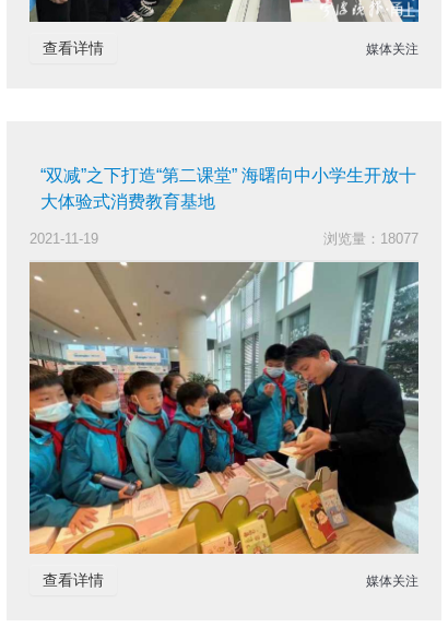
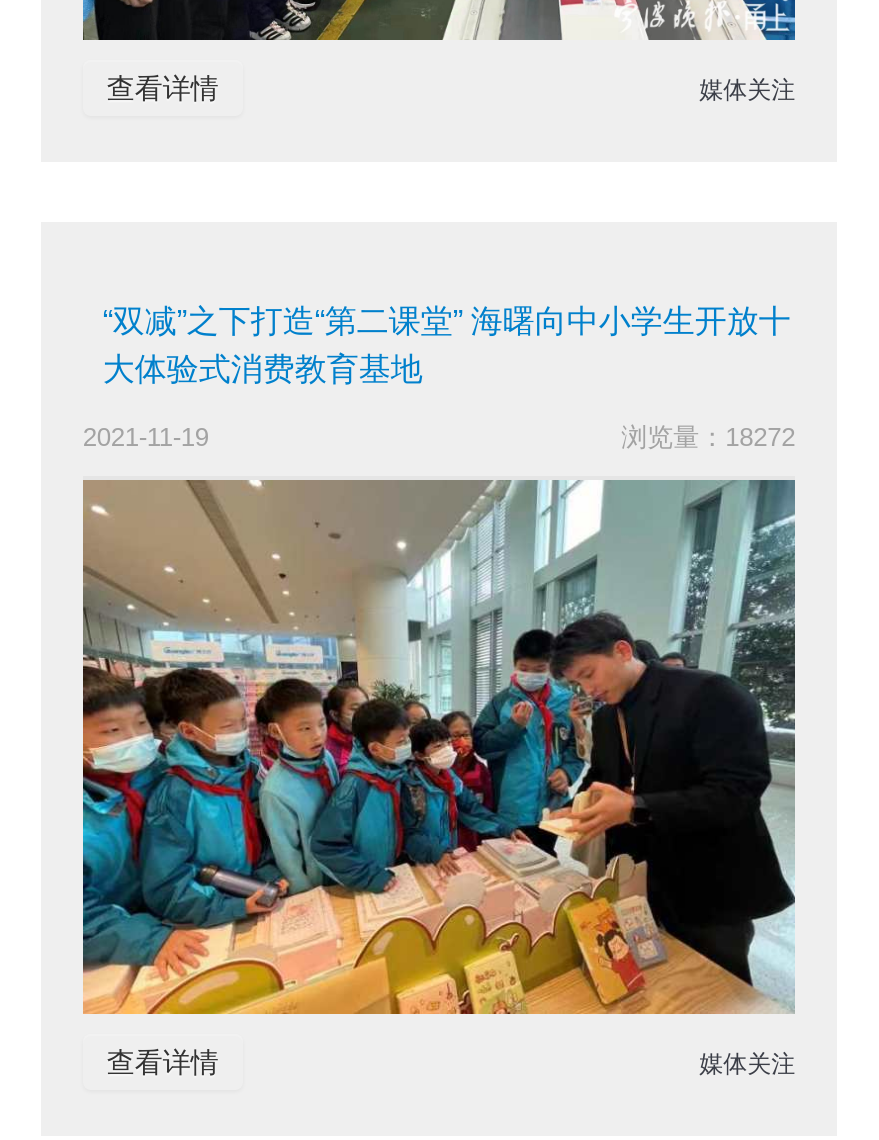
[324,230,419,247] 浏览量：18077 -> [621,422,795,452] 浏览量：18272

